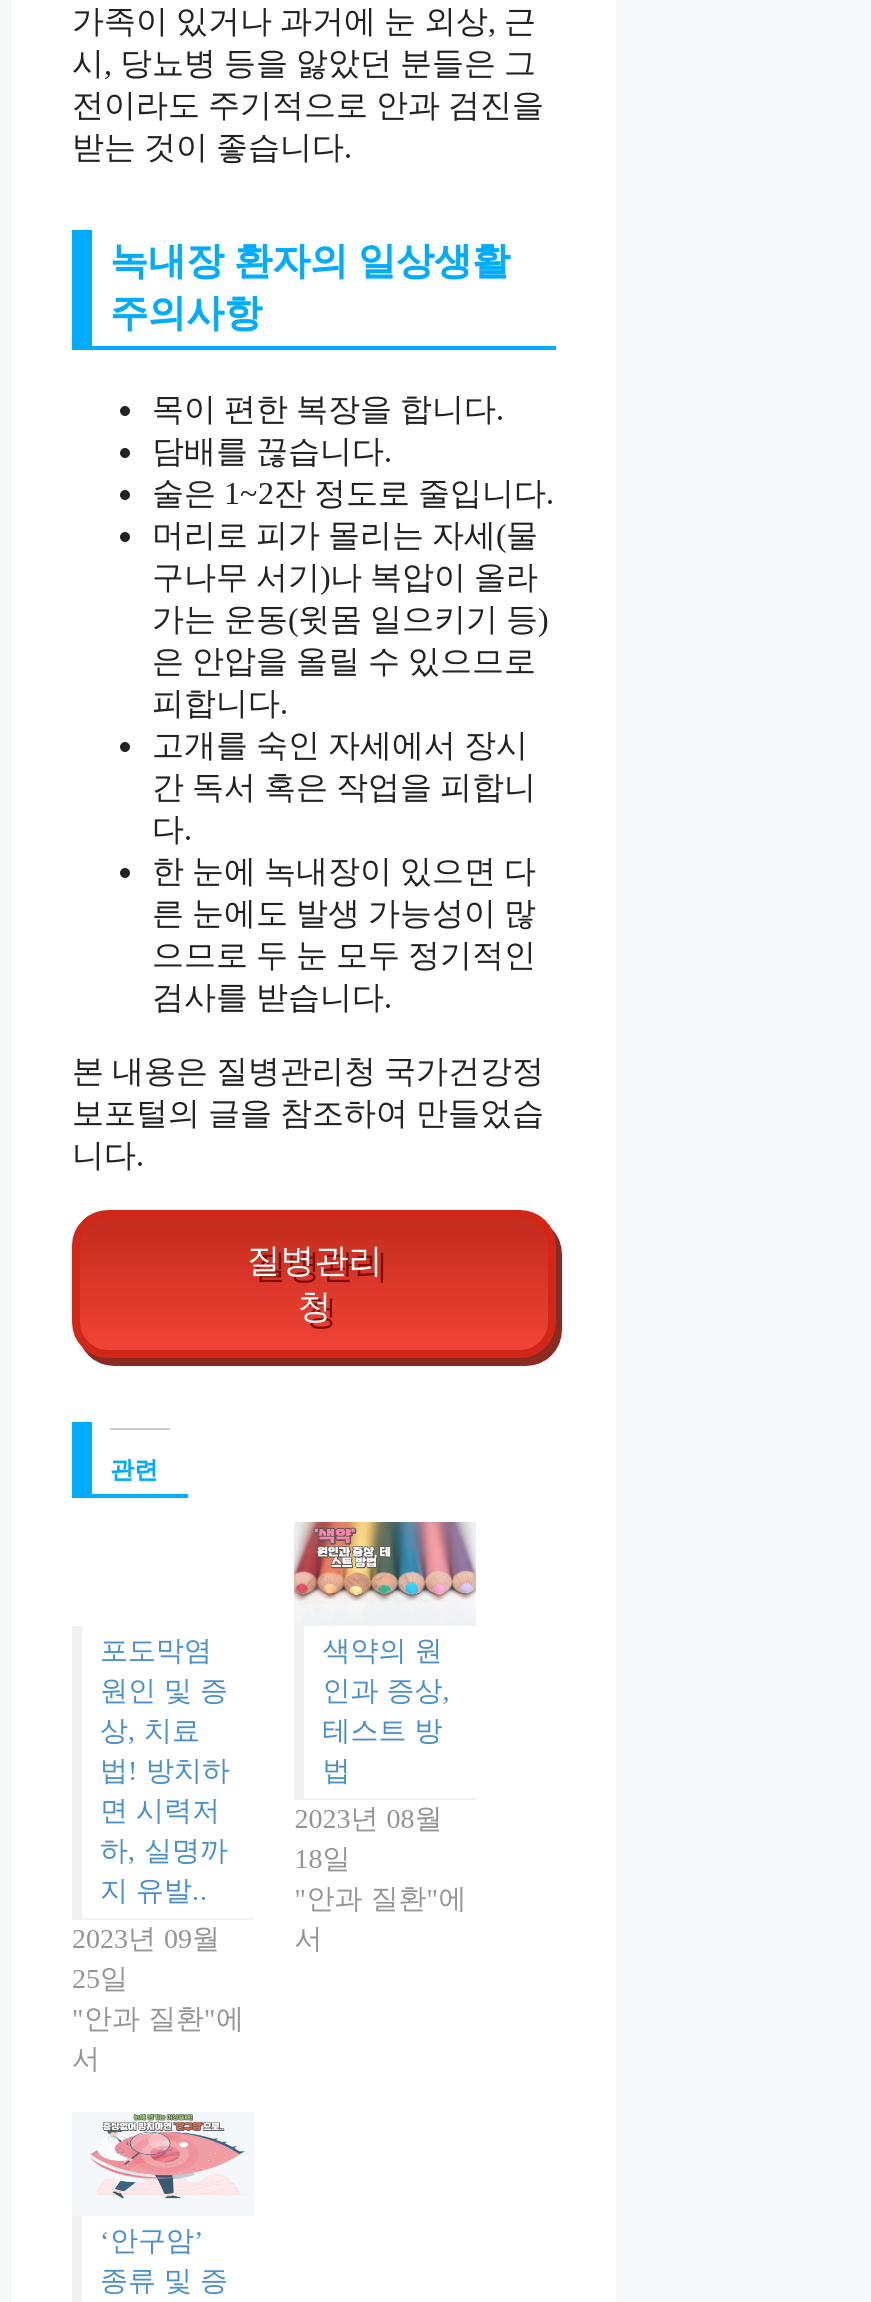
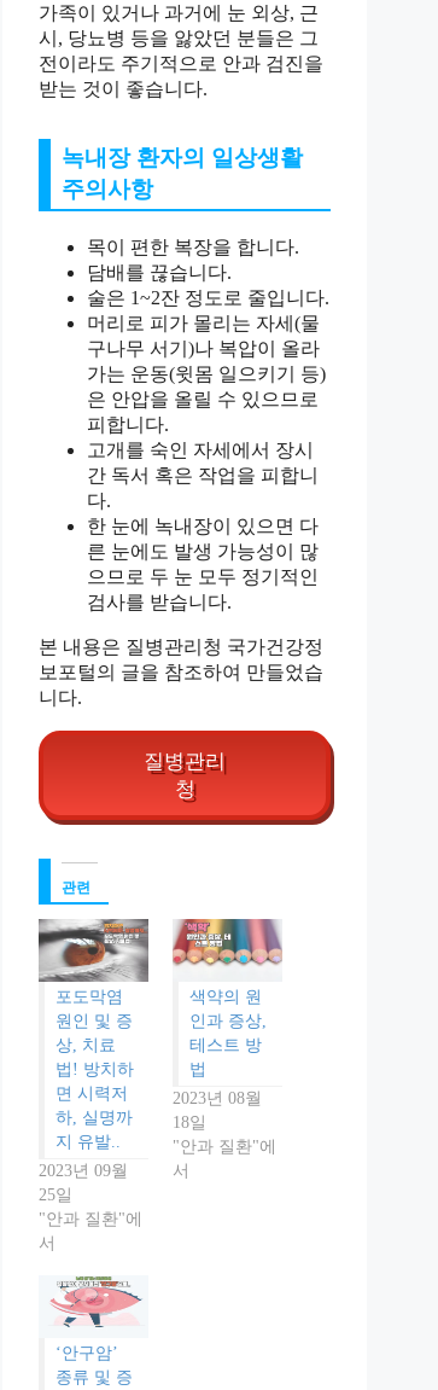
none -> [37,918,150,983] [image]

